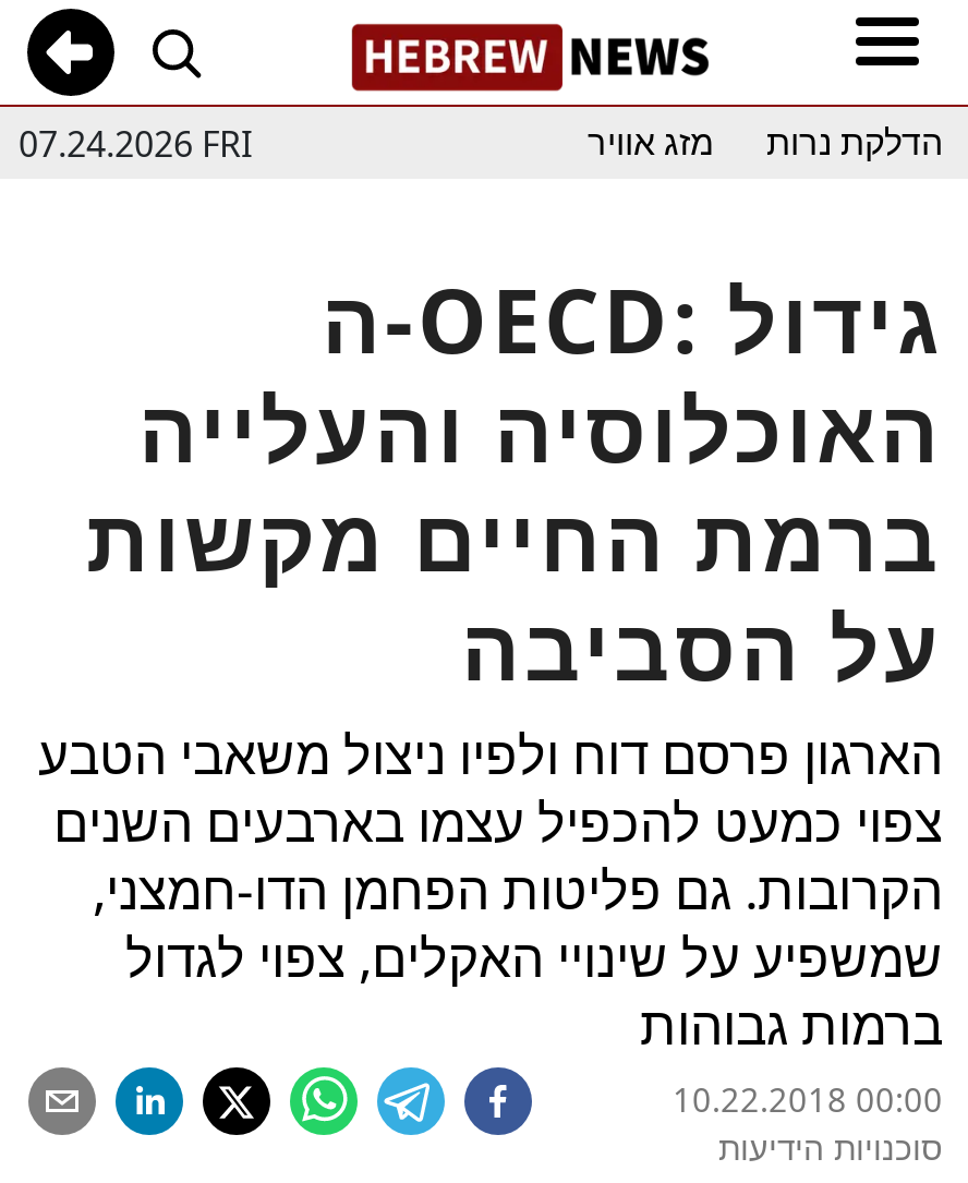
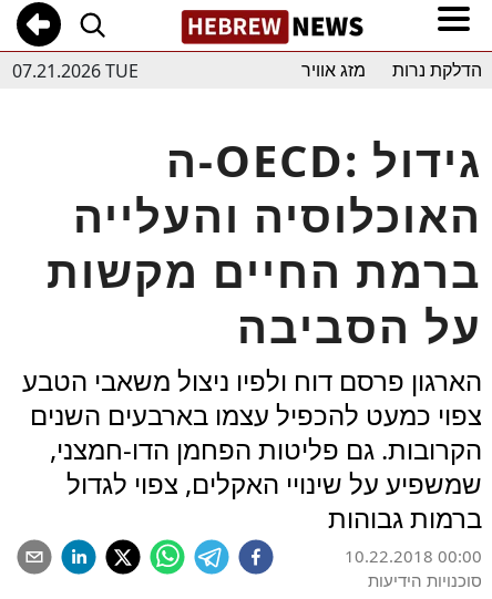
[19,119,252,167] 07.24.2026 FRI -> [12,58,139,82] 07.21.2026 TUE

